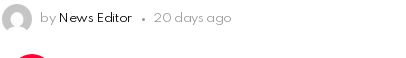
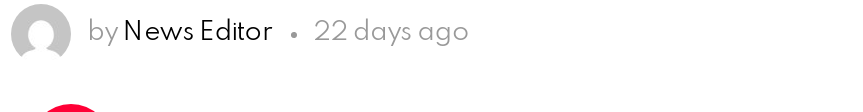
[40,12,232,25] by News Editor 20 days ago -> [87,21,469,47] by News Editor 22 days ago

